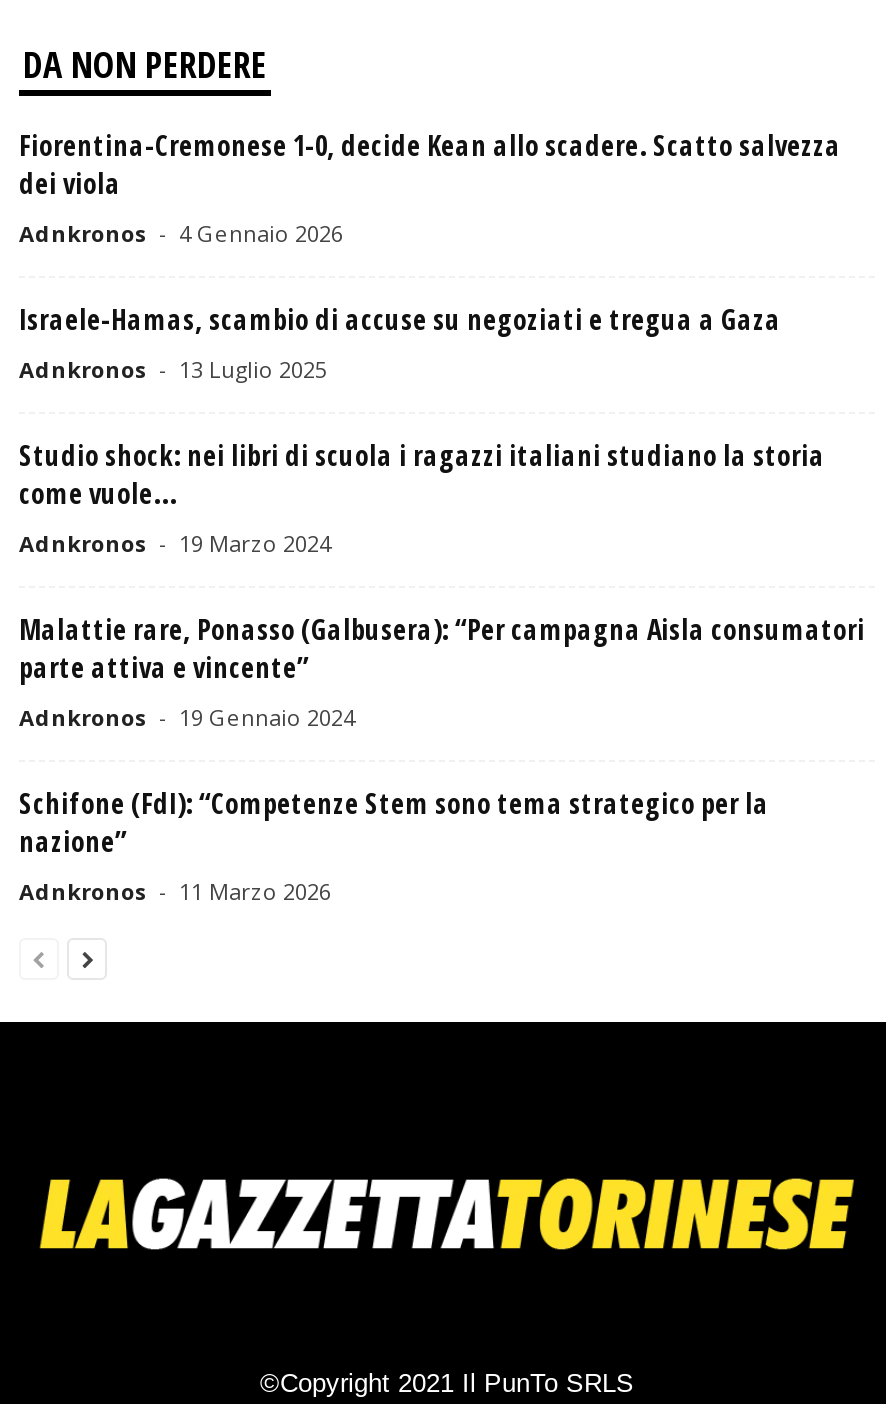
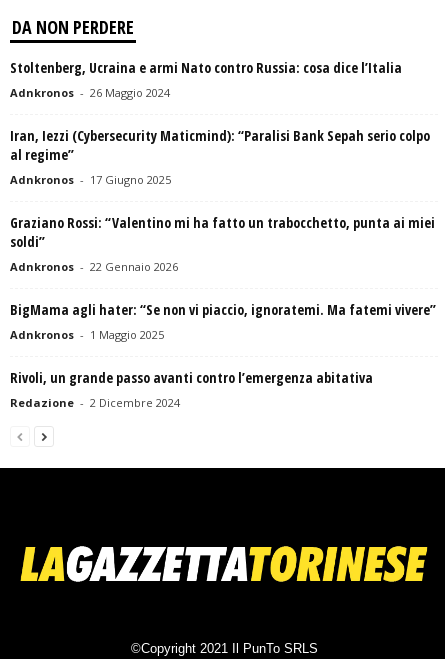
[19,125,841,247] Fiorentina-Cremonese 1-0, decide Kean allo scadere. Scatto salvezza | dei viola | Adnkronos - 4 Gennaio 2026 -> [10,58,402,100] Stoltenberg, Ucraina e armi Nato contro Russia: cosa dice l’Italia | Adnkronos - 26 Maggio 2024
[19,299,781,383] Israele-Hamas, scambio di accuse su negoziati e tregua a Gaza | Adnkronos - 13 Luglio 2025 -> [10,126,430,187] Iran, Iezzi (Cybersecurity Maticmind): “Paralisi Bank Sepah serio colpo | al regime” | Adnkronos - 17 Giugno 2025
[19,435,825,557] Studio shock: nei libri di scuola i ragazzi italiani studiano la storia | come vuole... | Adnkronos - 19 Marzo 2024 -> [10,213,435,274] Graziano Rossi: “Valentino mi ha fatto un trabocchetto, punta ai miei | soldi” | Adnkronos - 22 Gennaio 2026
[19,609,865,731] Malattie rare, Ponasso (Galbusera): “Per campagna Aisla consumatori | parte attiva e vincente” | Adnkronos - 19 Gennaio 2024 -> [10,300,436,342] BigMama agli hater: “Se non vi piaccio, ignoratemi. Ma fatemi vivere” | Adnkronos - 1 Maggio 2025
[19,783,769,905] Schifone (FdI): “Competenze Stem sono tema strategico per la | nazione” | Adnkronos - 11 Marzo 2026 -> [10,368,373,410] Rivoli, un grande passo avanti contro l’emergenza abitativa | Redazione - 2 Dicembre 2024

